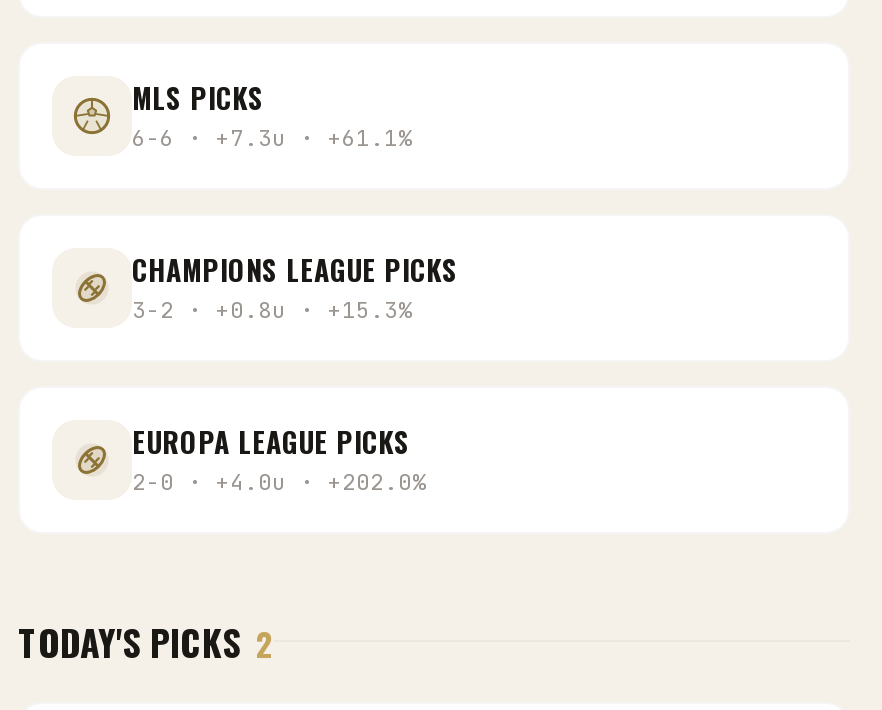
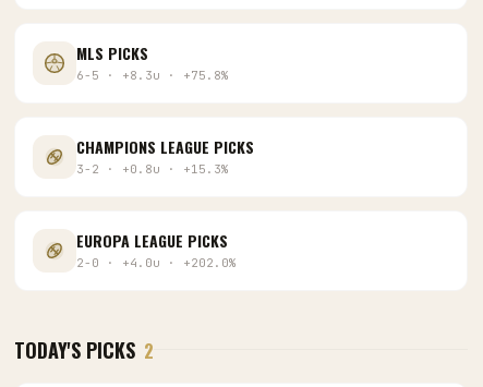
[132,123,412,151] 6 - 6 · + 7.3u · +61.1% -> [76,67,229,82] 6 - 5 · + 8.3u · +75.8%

